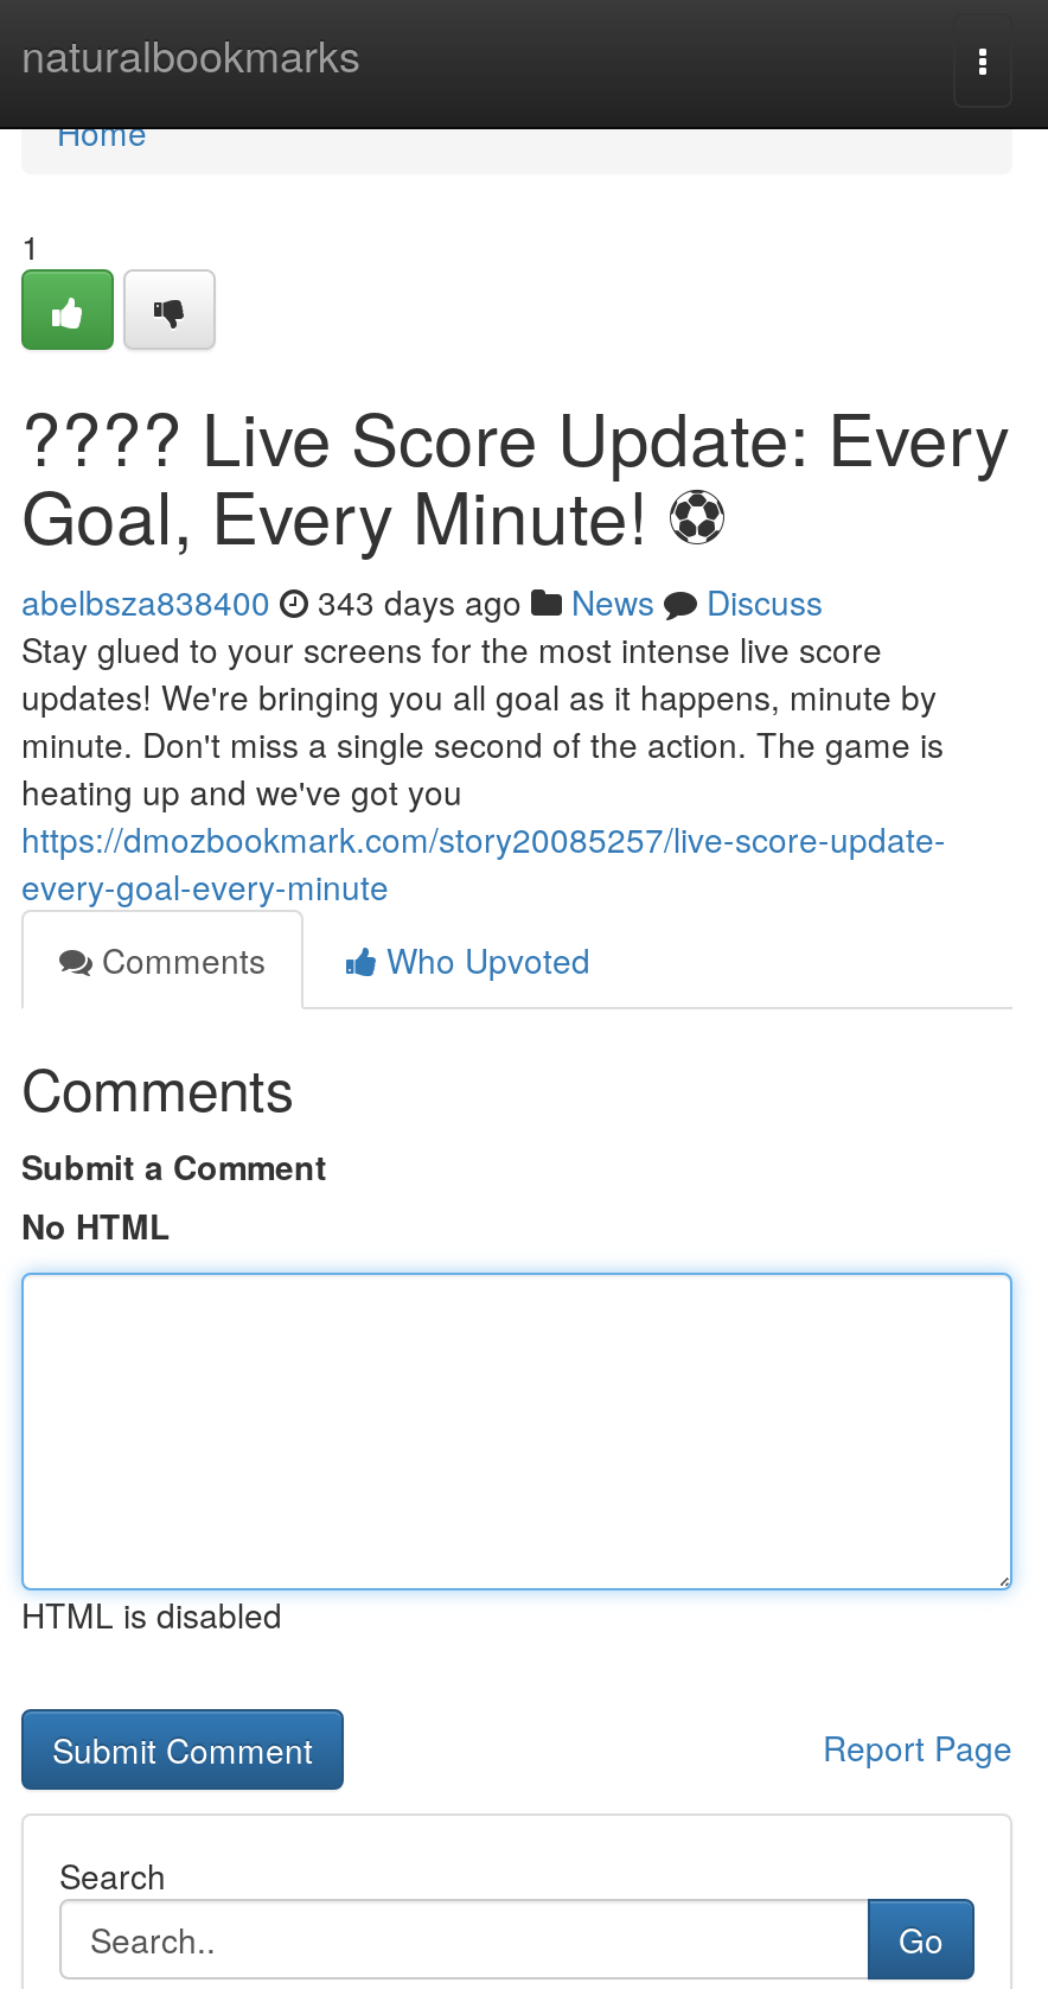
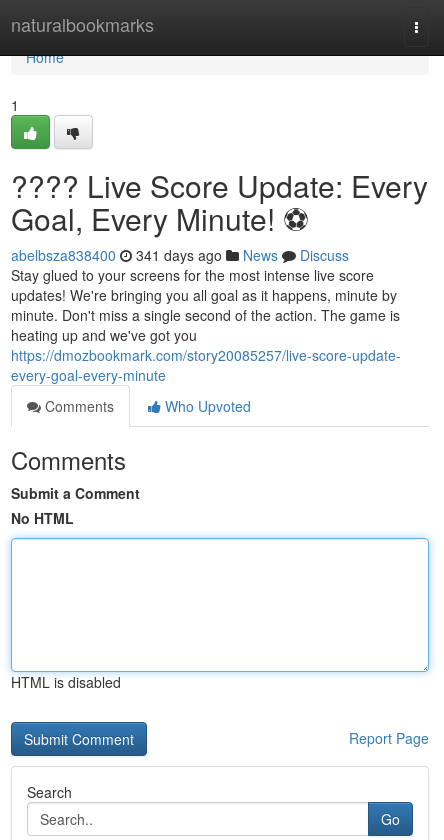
[21,578,823,625] abelbsza838400 343 days ago News Discuss -> [11,245,349,265] abelbsza838400 341 days ago News Discuss

